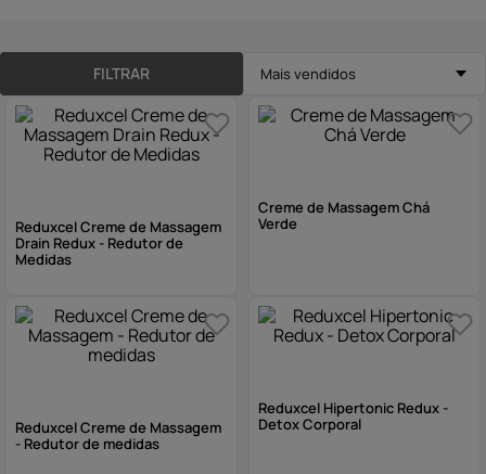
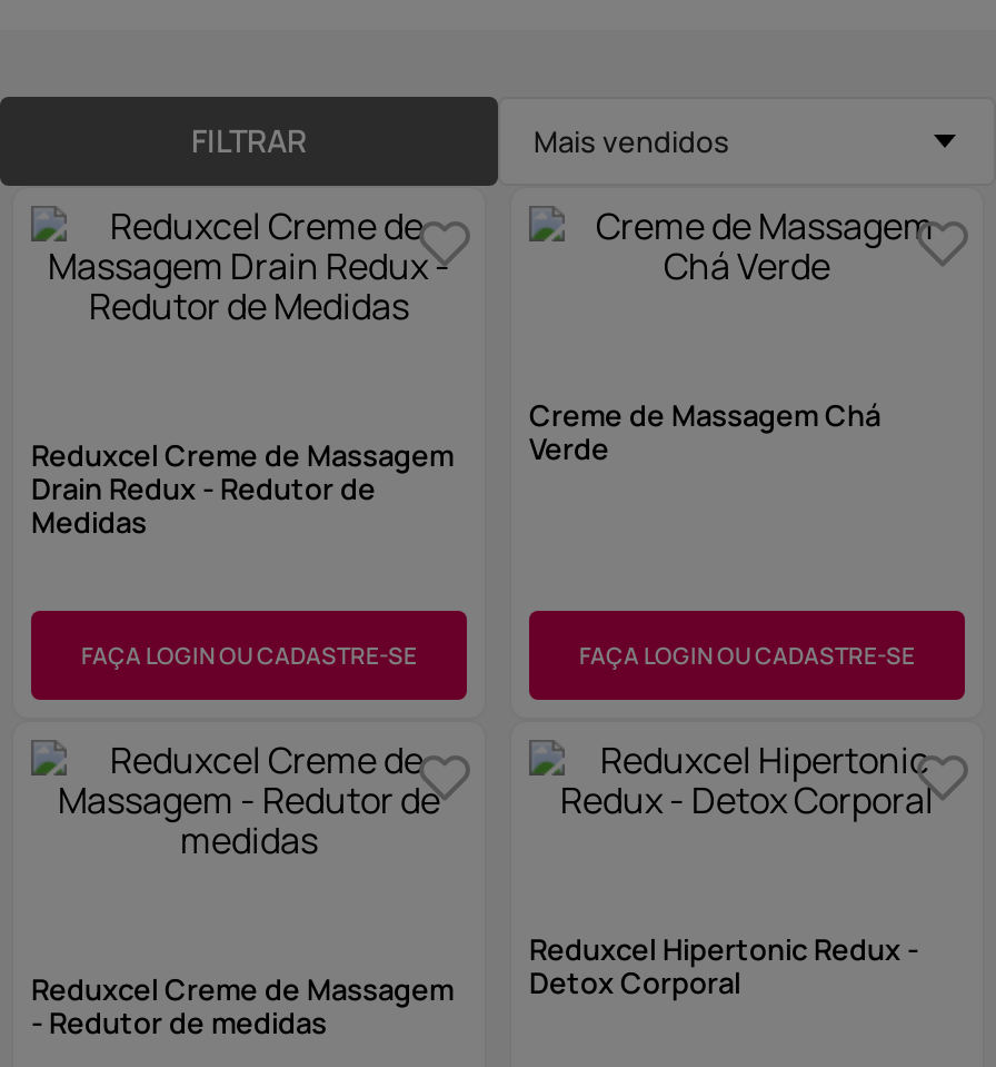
none -> [81,640,417,671] FAÇA LOGIN OU CADASTRE-SE
none -> [579,640,915,671] FAÇA LOGIN OU CADASTRE-SE

